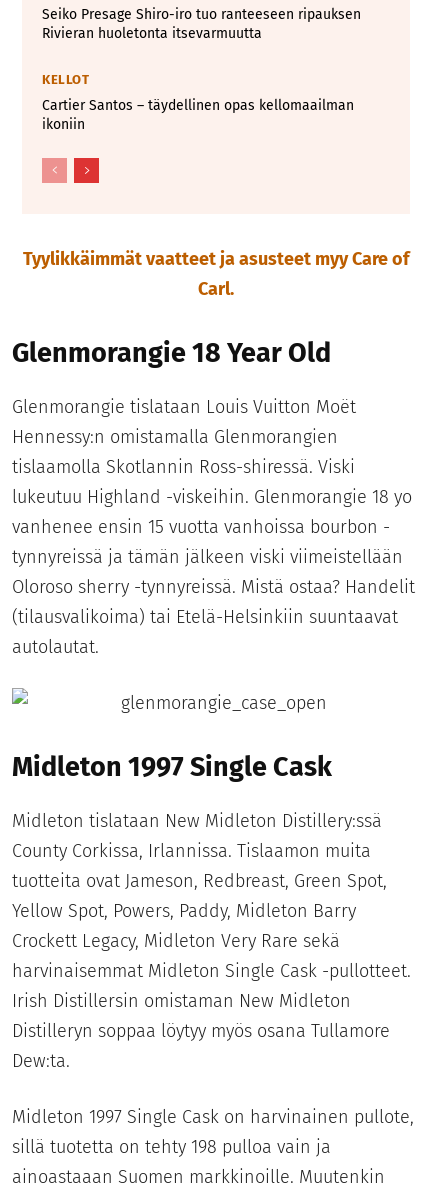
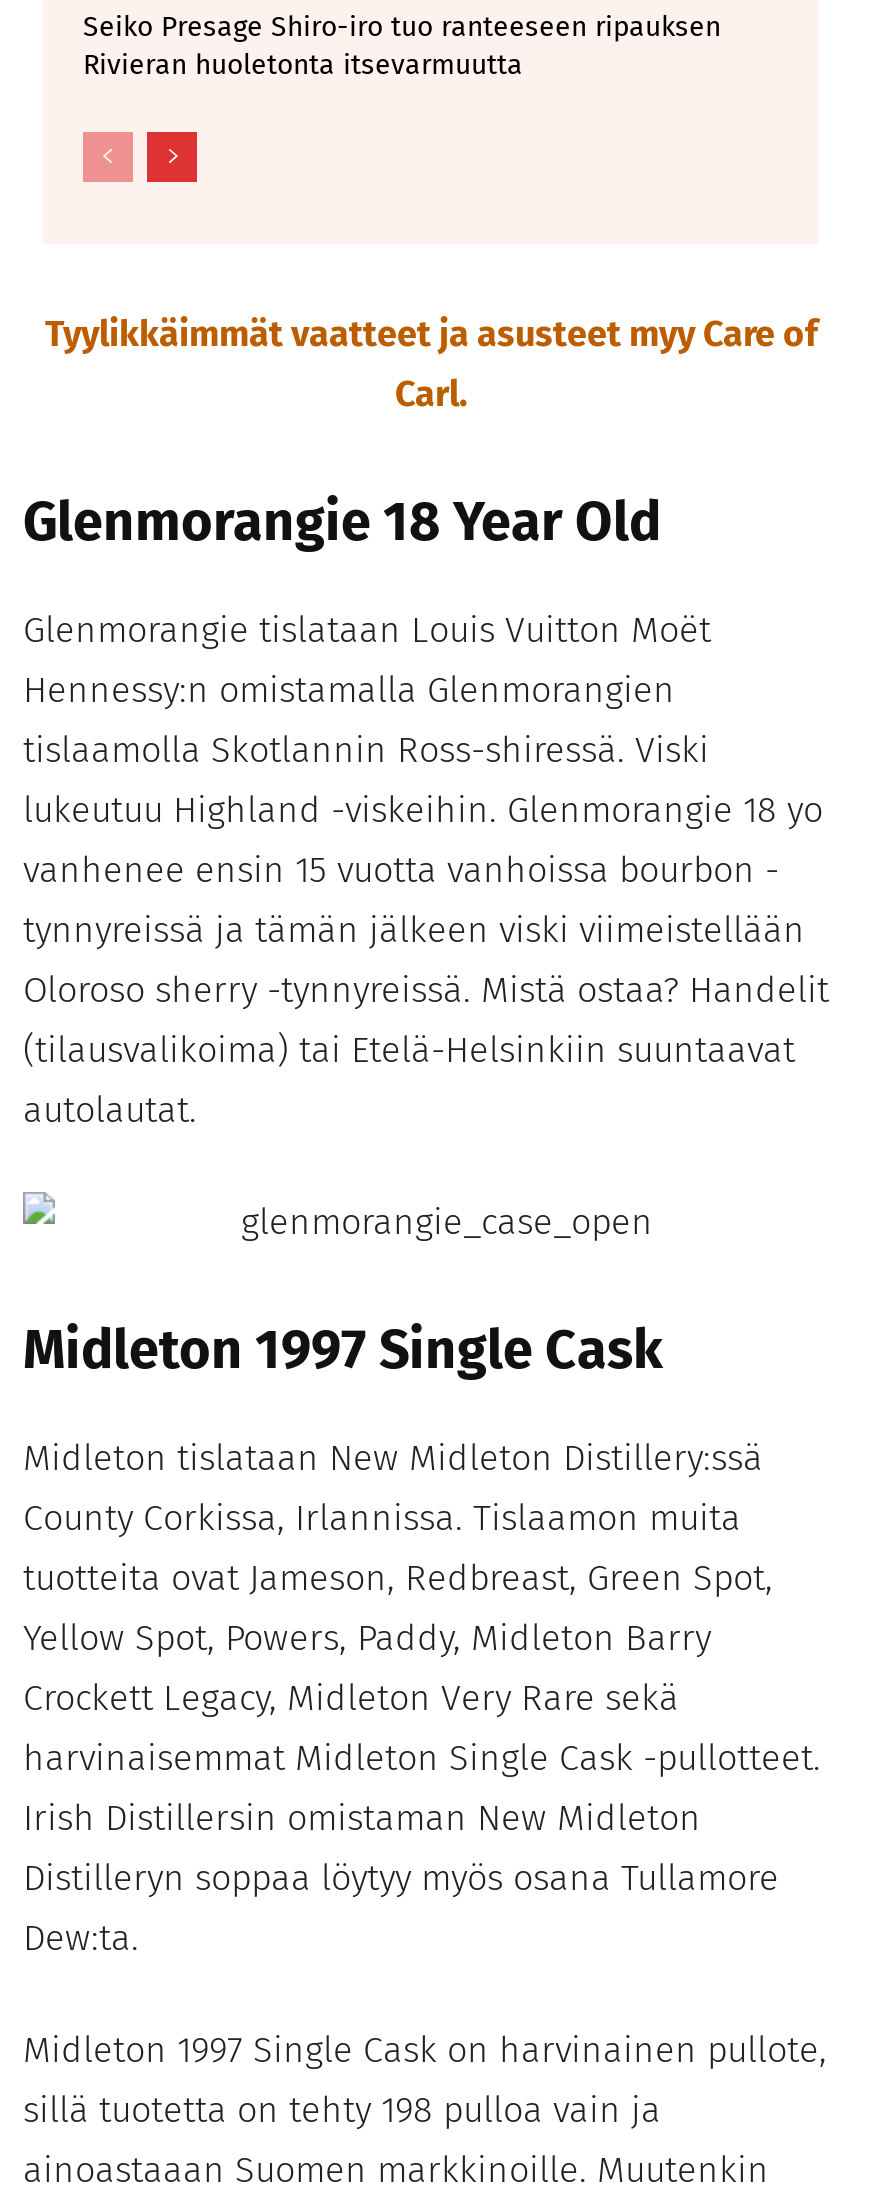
[42,72,354,133] KELLOT | Cartier Santos – täydellinen opas kellomaailman | ikoniin -> none

